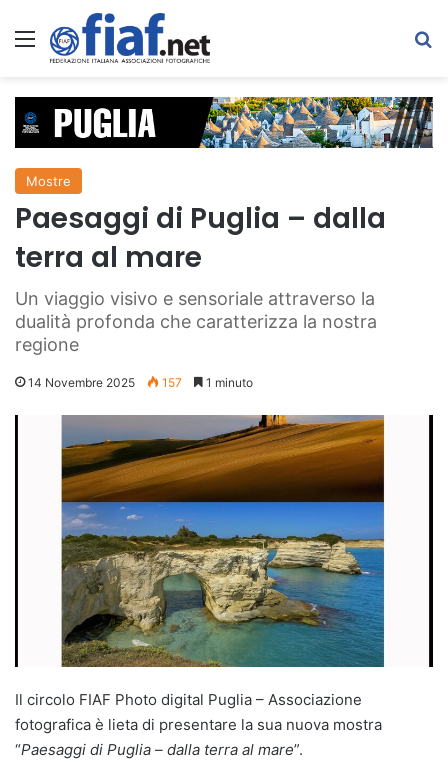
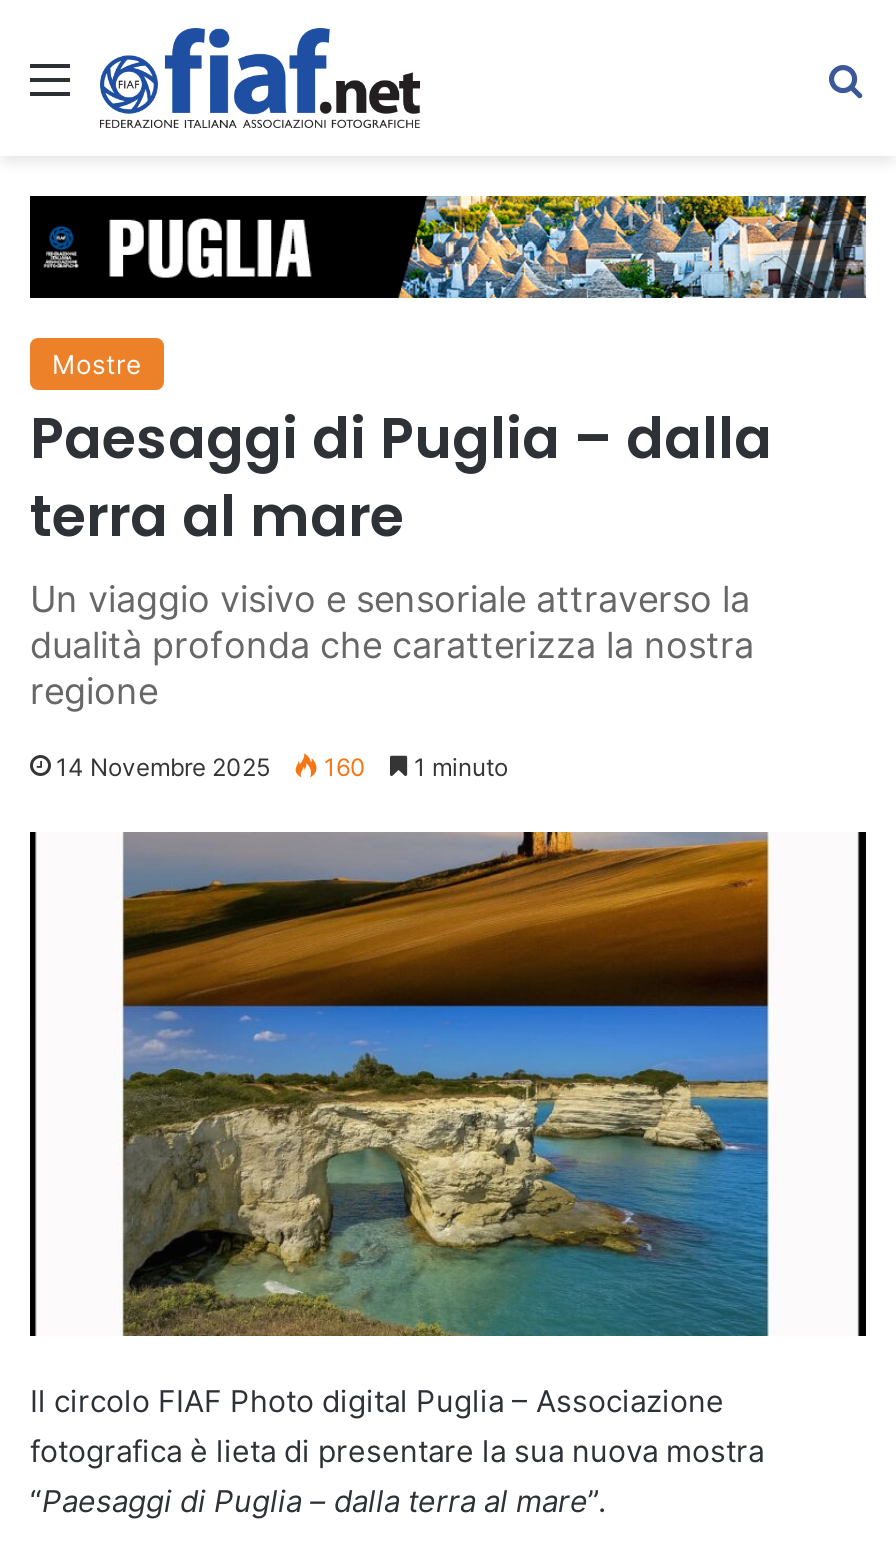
[28,375,253,390] 14 Novembre 2025 157 1 minuto -> [56,753,508,783] 14 Novembre 2025 160 1 minuto

